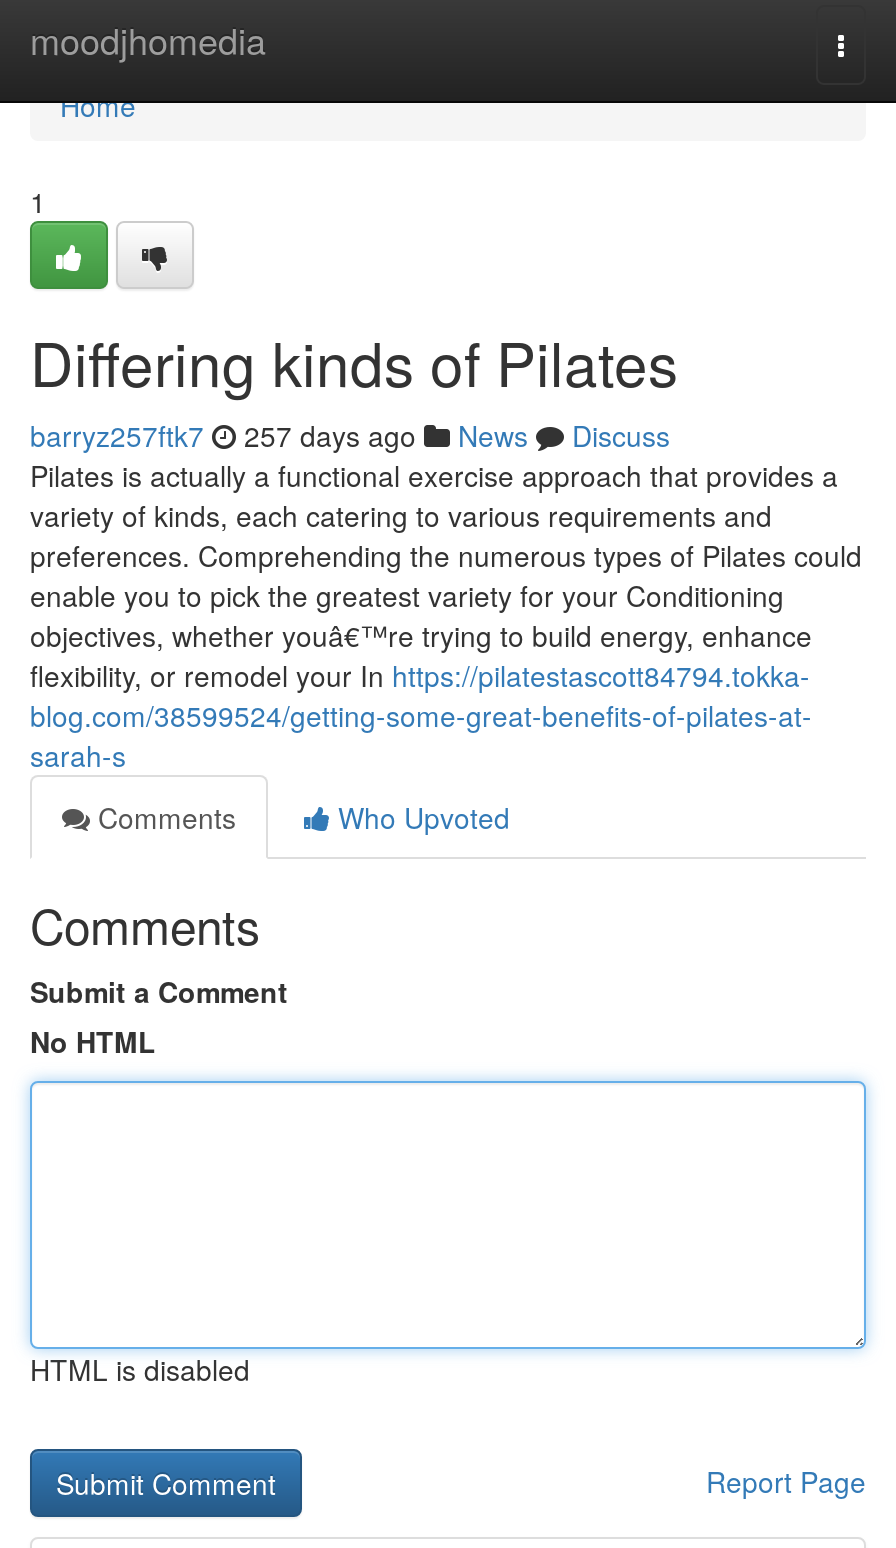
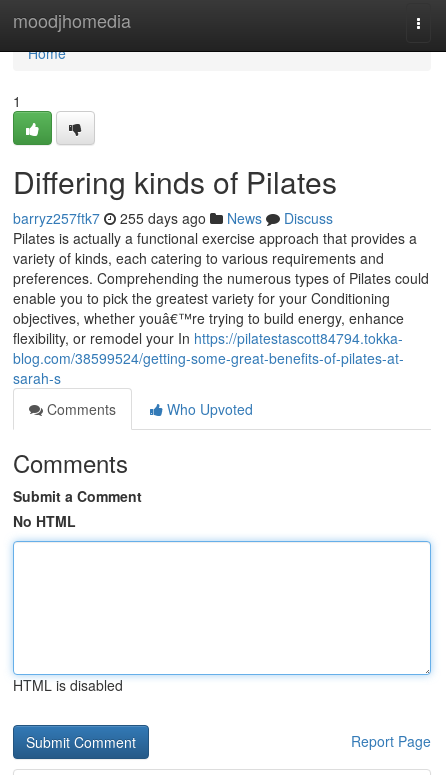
[30,415,670,455] barryz257ftk7 257 days ago News Discuss -> [13,208,333,228] barryz257ftk7 255 days ago News Discuss

